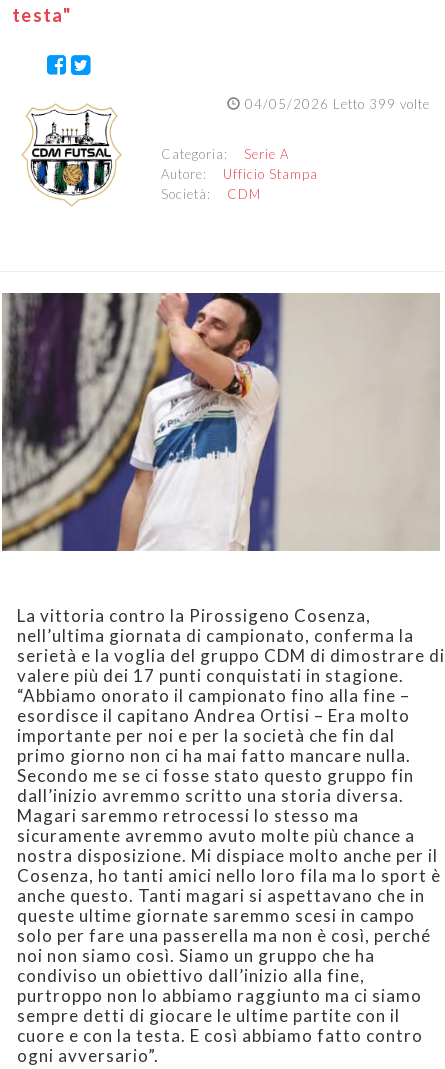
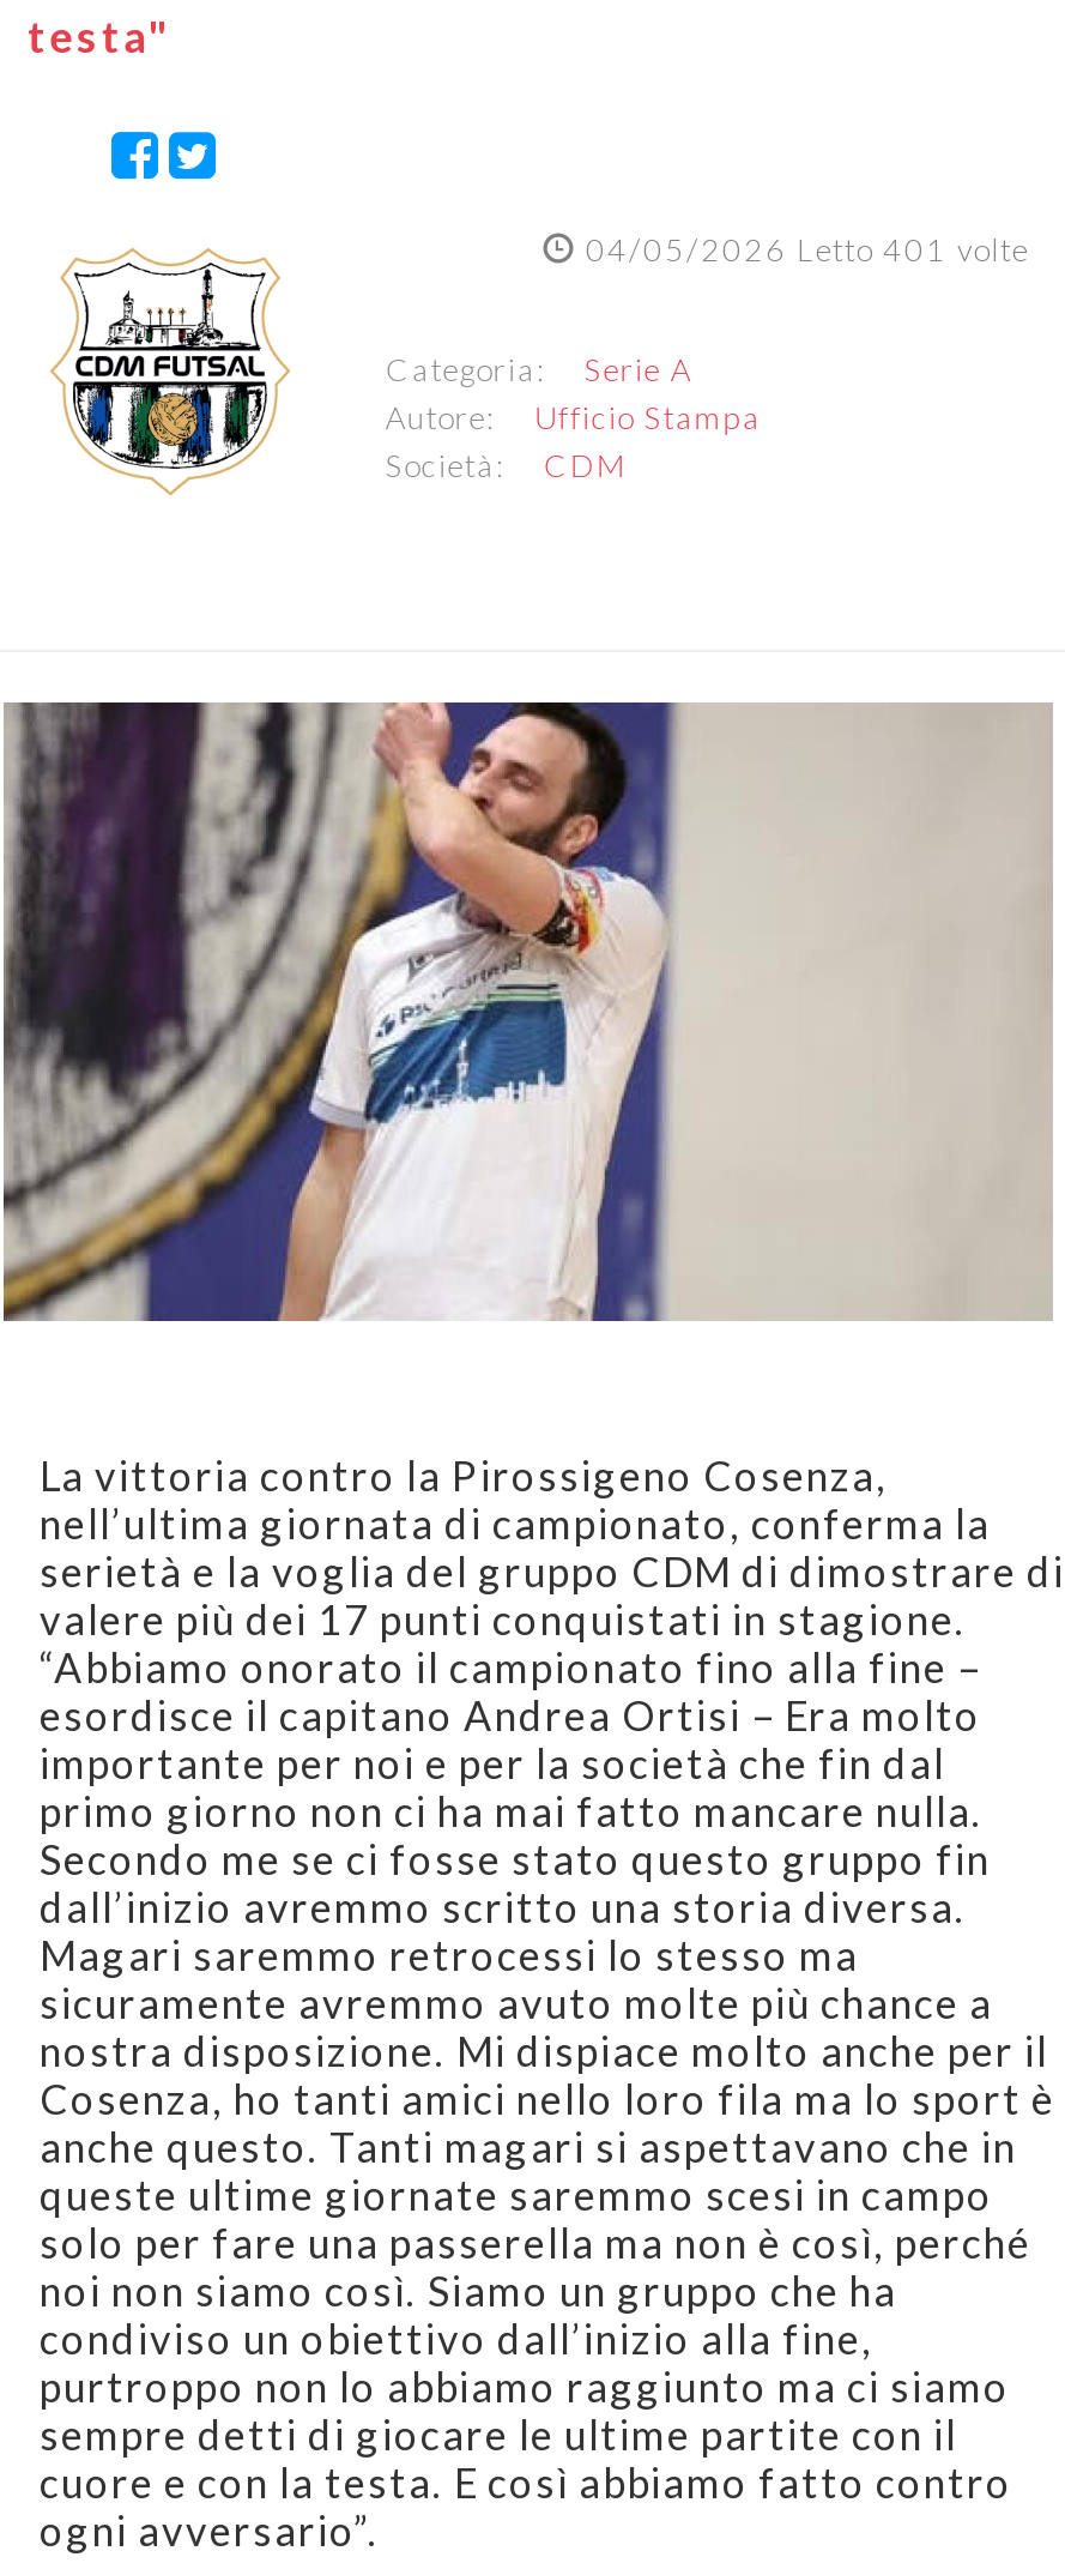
[241,96,430,112] 04/05/2026 Letto 399 volte -> [576,230,1029,269] 04/05/2026 Letto 401 volte

